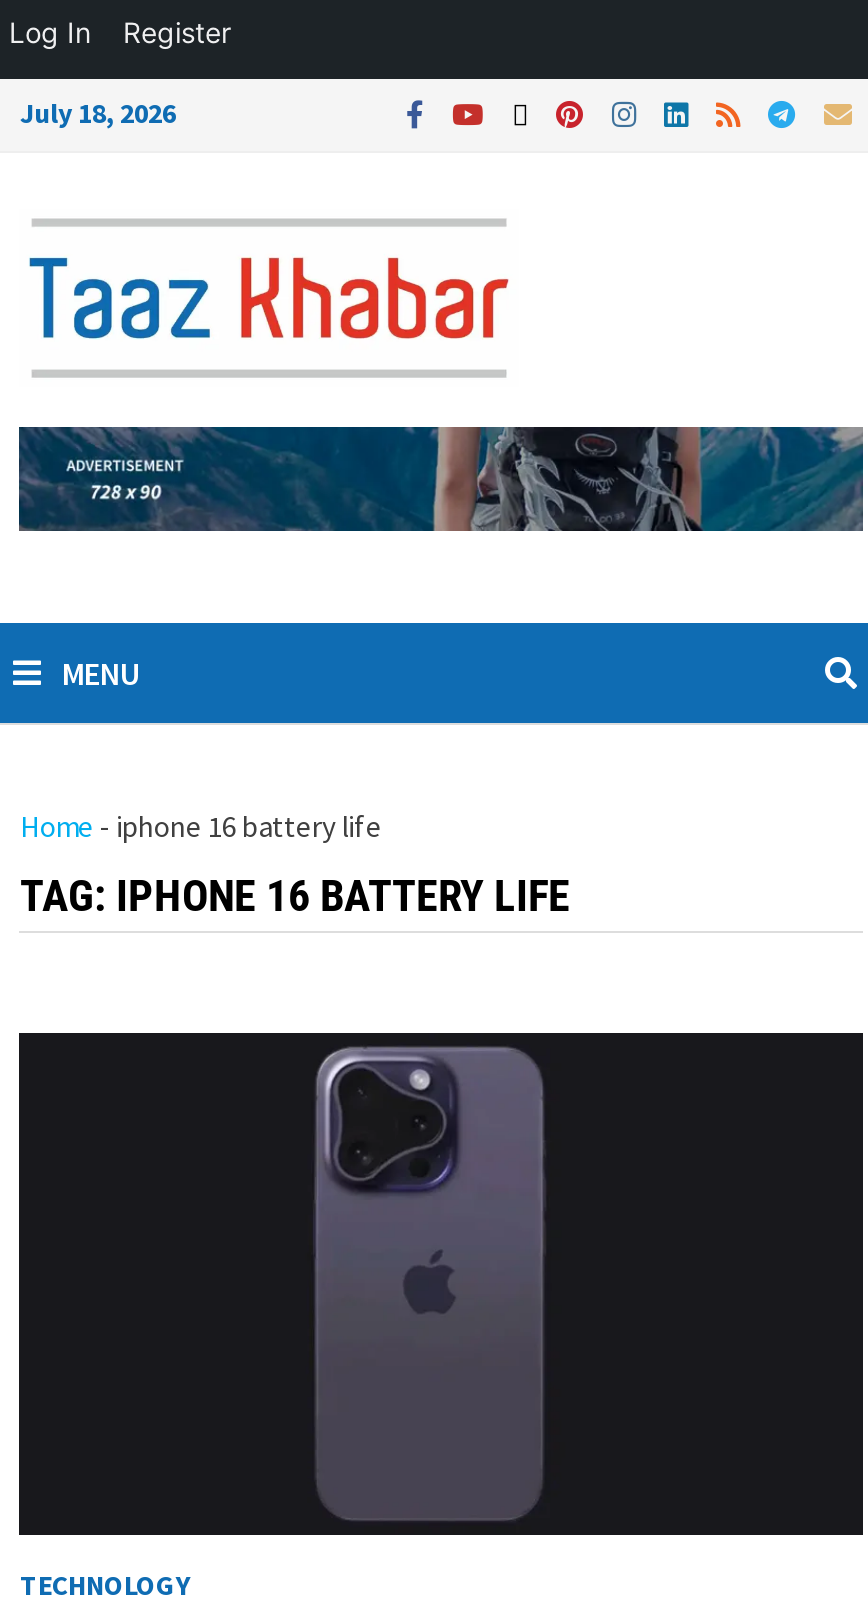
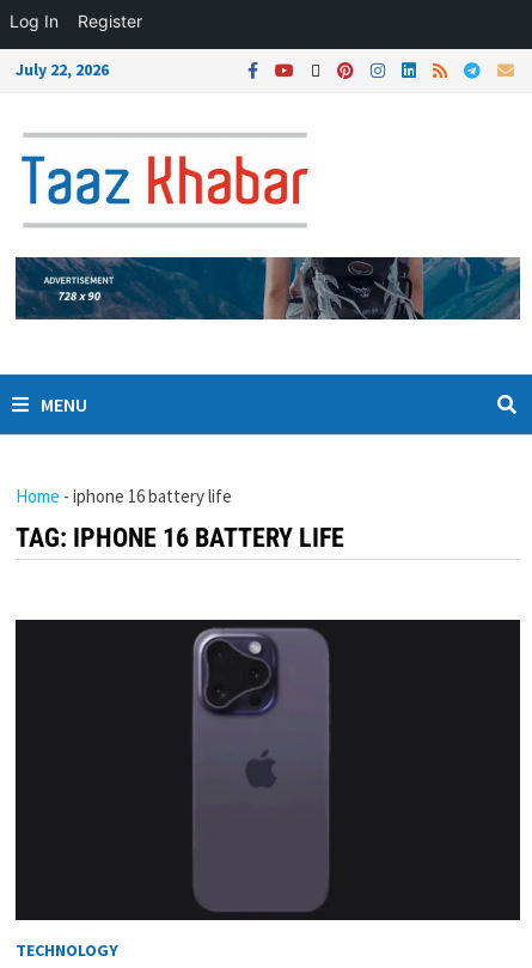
[20,95,176,131] July 18, 2026 -> [16,59,109,80] July 22, 2026

